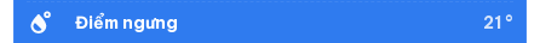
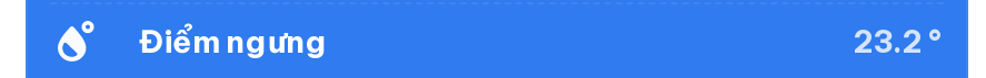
[483,12,513,33] 21 ° -> [853,22,944,61] 23.2 °

